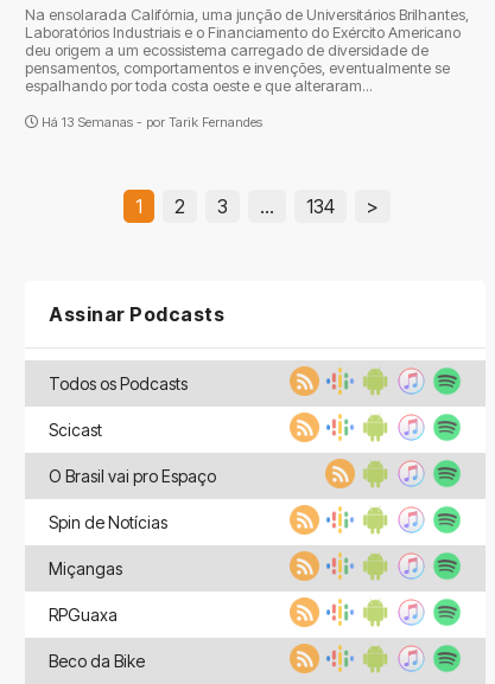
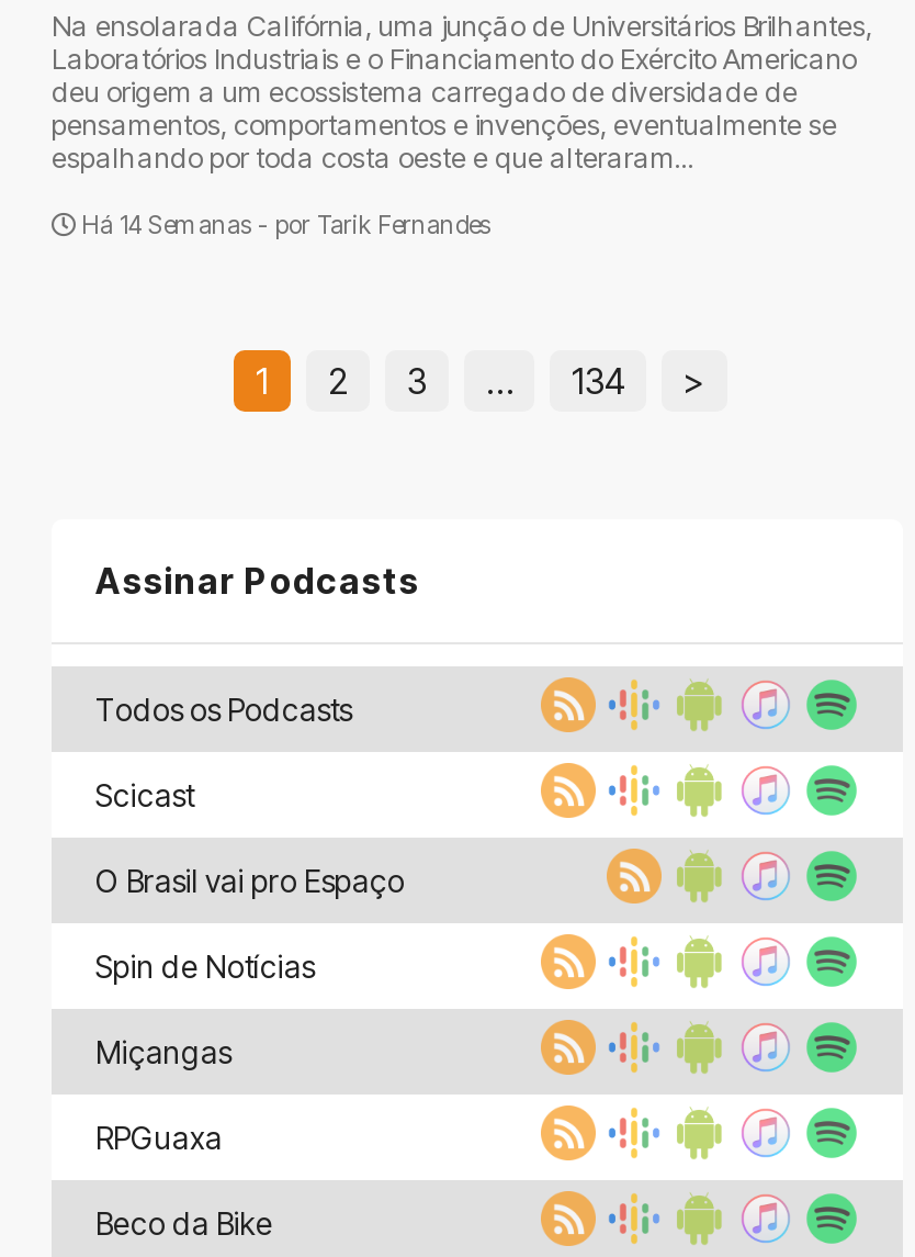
[38,114,262,130] Há 13 Semanas - por Tarik Fernandes -> [76,210,490,240] Há 14 Semanas - por Tarik Fernandes

